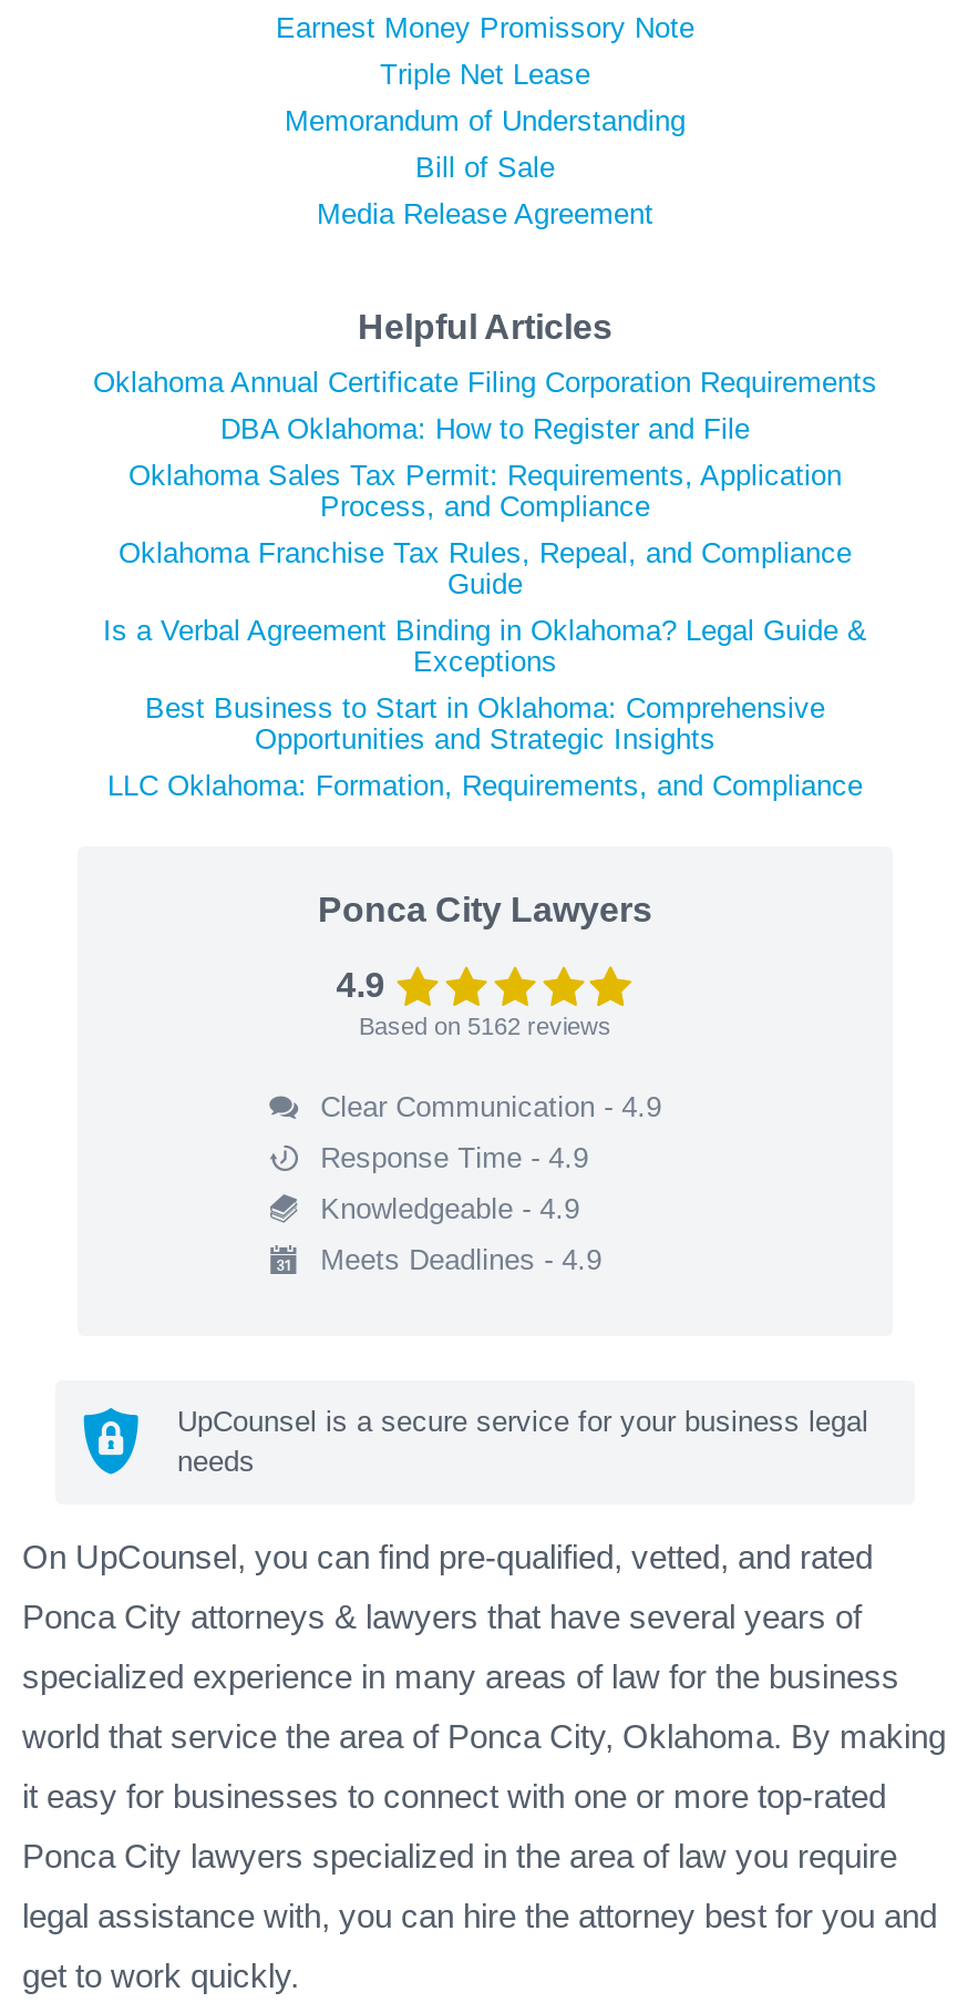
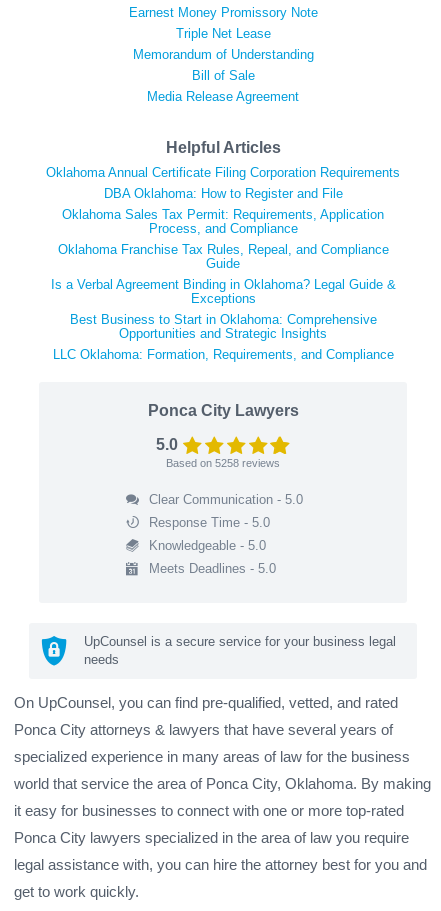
[336,965,385,1003] 4.9 -> [156,436,178,453] 5.0
[359,1012,611,1038] Based on 5162 reviews -> [166,457,280,469] Based on 5258 reviews
[320,1089,661,1122] Clear Communication - 4.9 -> [149,492,303,507] Clear Communication - 5.0
[320,1140,588,1173] Response Time - 4.9 -> [149,515,270,530] Response Time - 5.0
[320,1191,579,1224] Knowledgeable - 4.9 -> [149,538,266,553] Knowledgeable - 5.0
[320,1242,602,1275] Meets Deadlines - 4.9 -> [149,561,276,576] Meets Deadlines - 5.0

